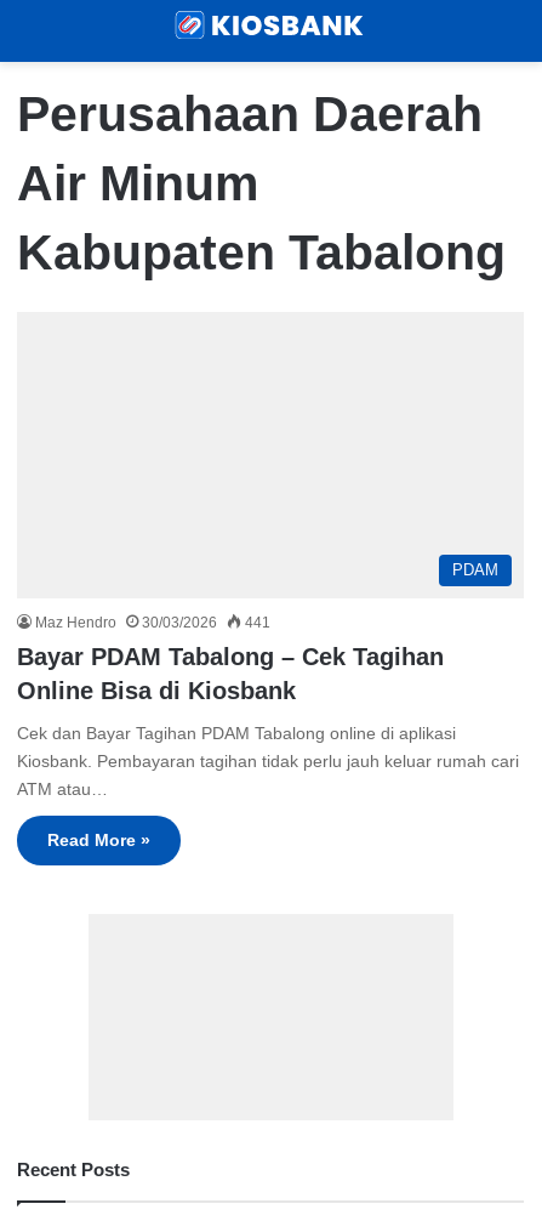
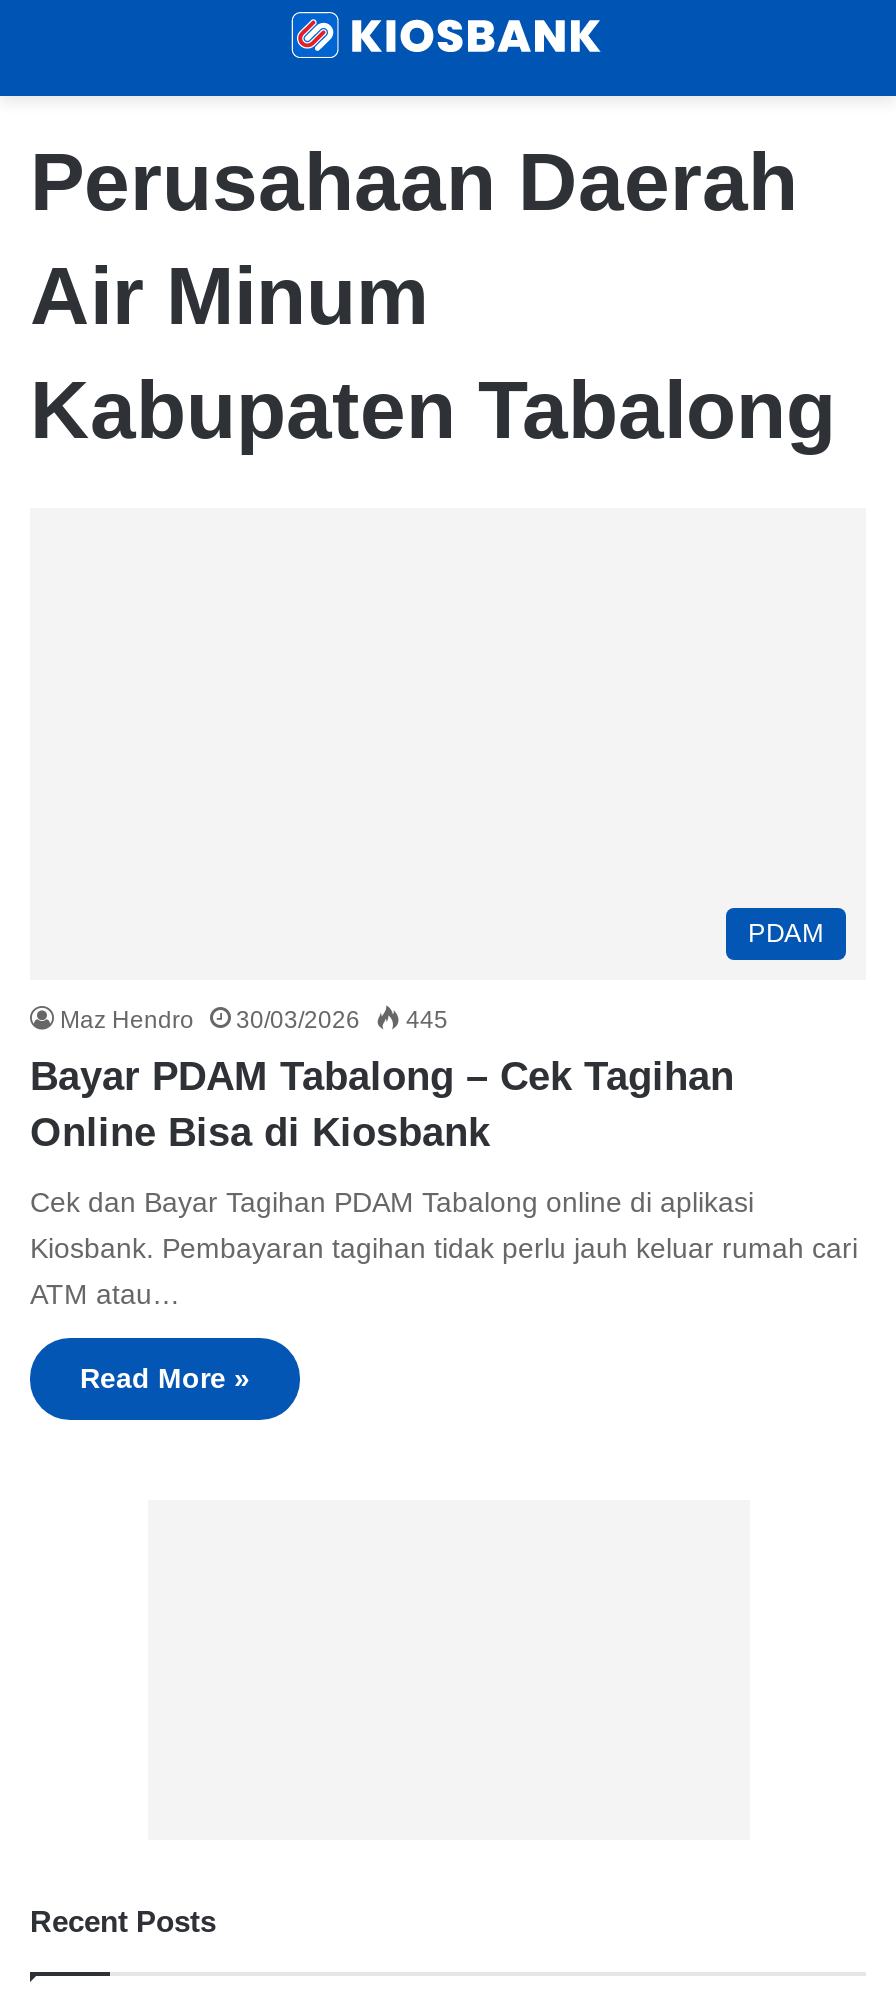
[35,614,270,631] Maz Hendro 30/03/2026 441 -> [60,1006,448,1034] Maz Hendro 30/03/2026 445

